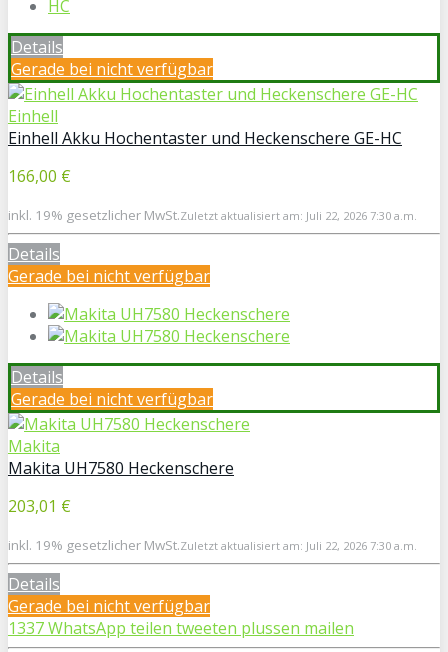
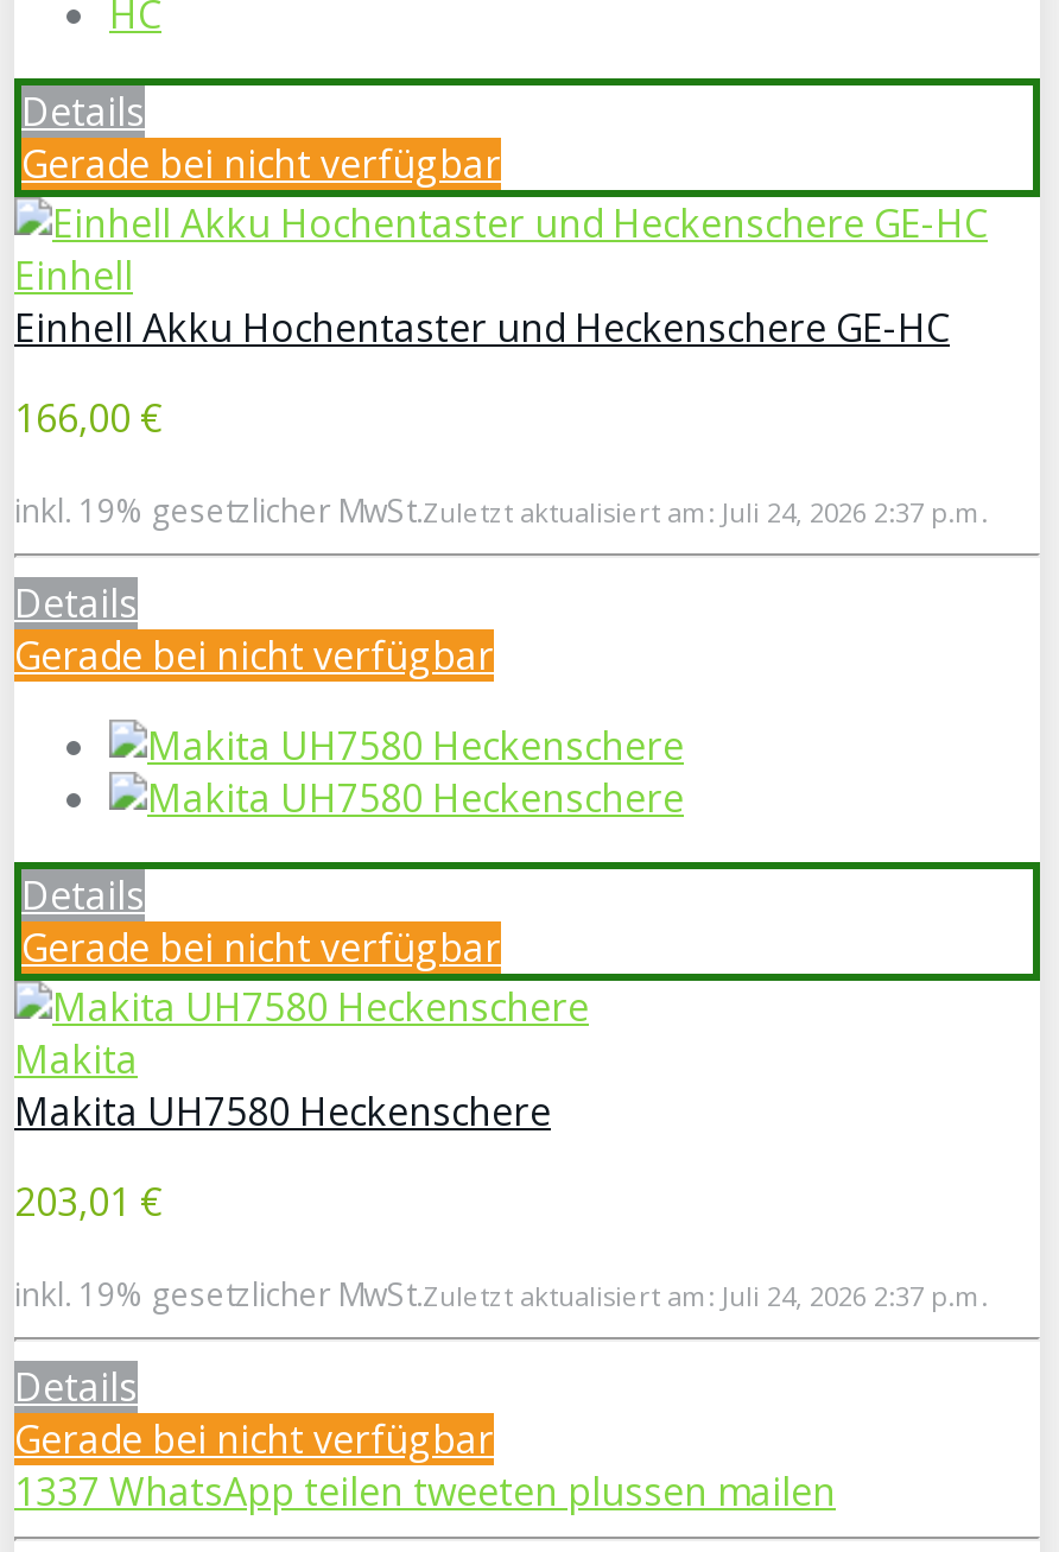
[8,206,417,224] inkl. 19% gesetzlicher MwSt.Zuletzt aktualisiert am: Juli 22, 2026 7:30 a.m. -> [14,489,988,531] inkl. 19% gesetzlicher MwSt.Zuletzt aktualisiert am: Juli 24, 2026 2:37 p.m.
[8,536,417,554] inkl. 19% gesetzlicher MwSt.Zuletzt aktualisiert am: Juli 22, 2026 7:30 a.m. -> [14,1272,988,1315] inkl. 19% gesetzlicher MwSt.Zuletzt aktualisiert am: Juli 24, 2026 2:37 p.m.

